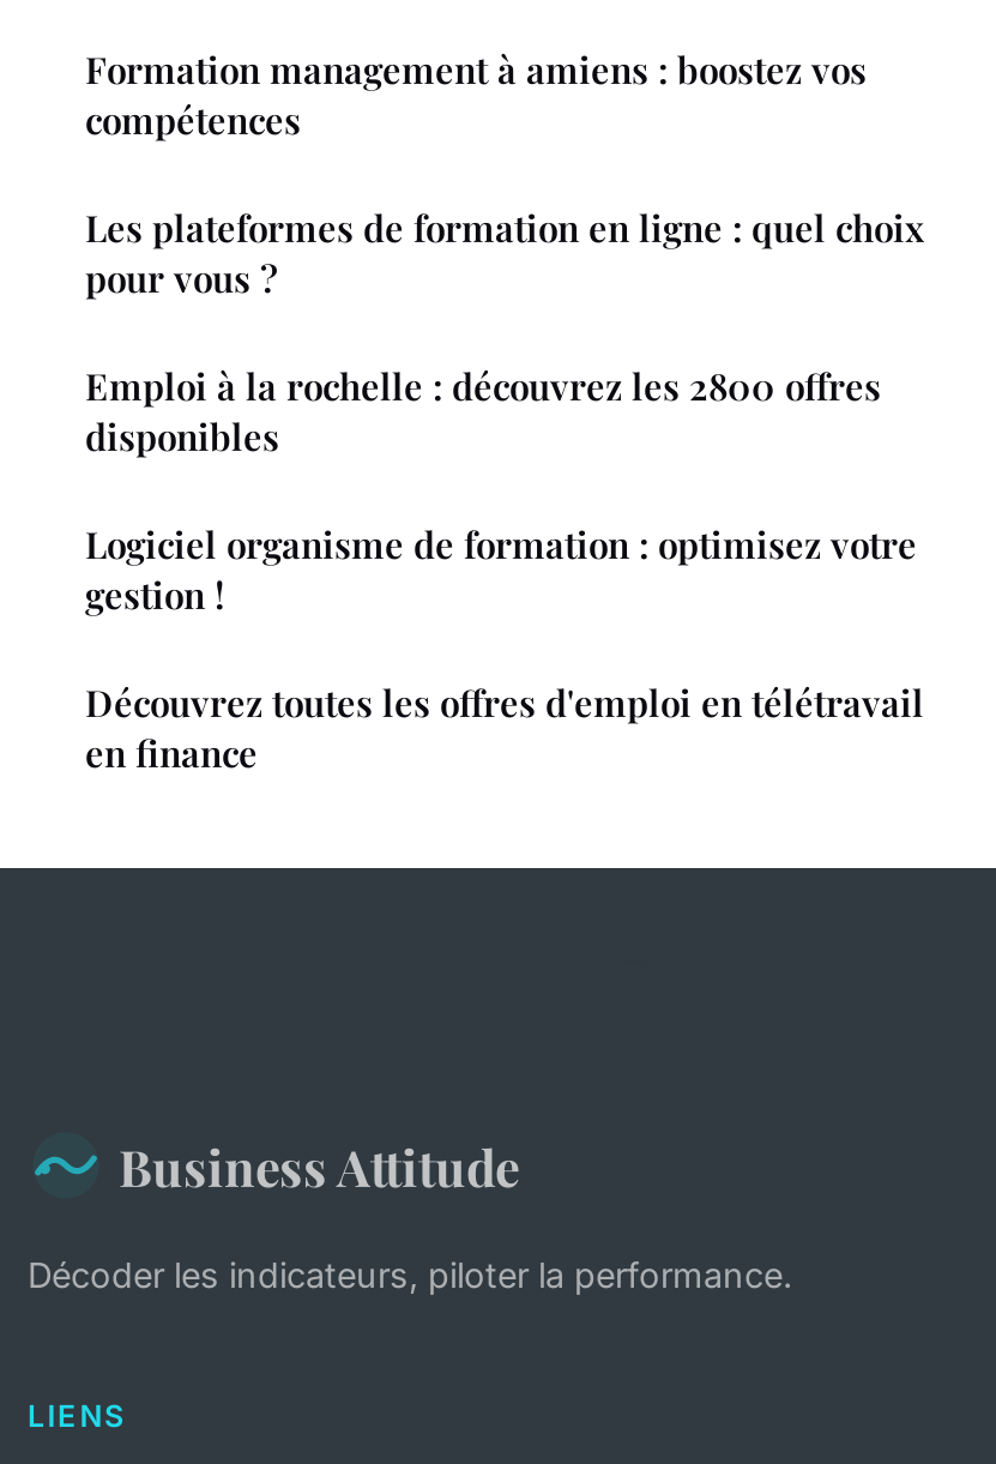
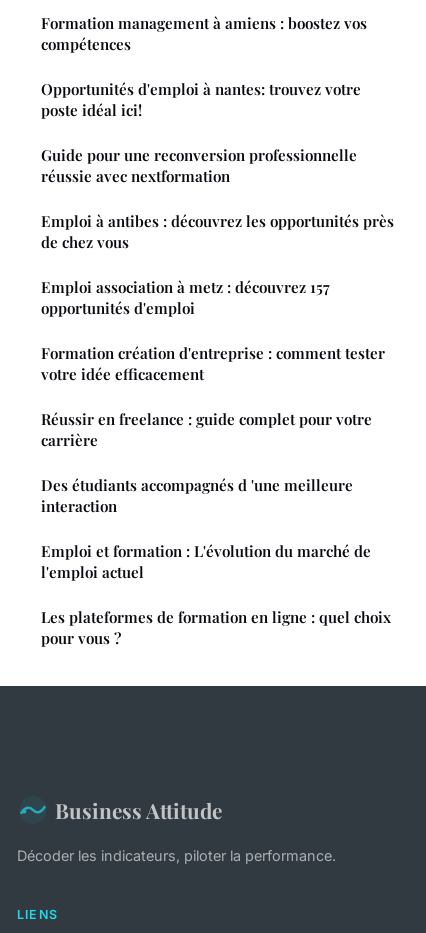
none -> [41,79,394,582] Opportunités d'emploi à nantes: trouvez votre | poste idéal ici! | Guide pour une reconversion professionnelle | réussie avec nextformation | Emploi à antibes : découvrez les opportunités près | de chez vous | Emploi association à metz : découvrez 157 | opportunités d'emploi | Formation création d'entreprise : comment tester | votre idée efficacement | Réussir en freelance : guide complet pour votre | carrière | Des étudiants accompagnés d 'une meilleure | interaction | Emploi et formation : L'évolution du marché de | l'emploi actuel
moved [85,203,924,301] -> [41,607,391,648]: Les plateformes de formation en ligne : quel choix | pour vous ?
[85,361,924,776] Emploi à la rochelle : découvrez les 2800 offres | disponibles | Logiciel organisme de formation : optimisez votre | gestion ! | Découvrez toutes les offres d'emploi en télétravail | en finance -> none

